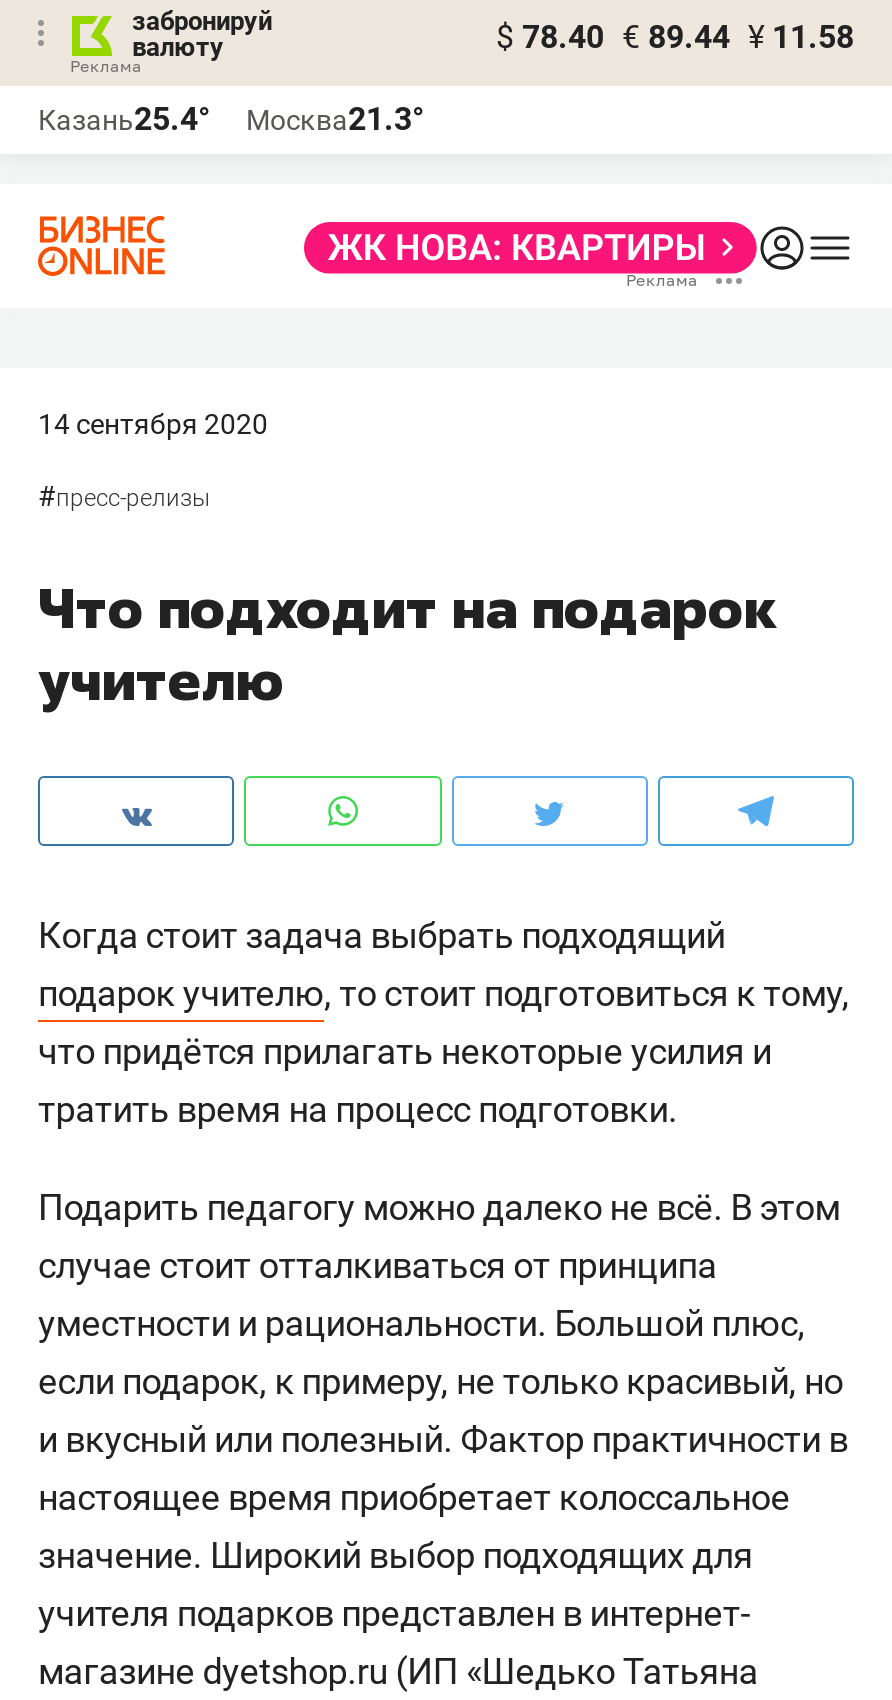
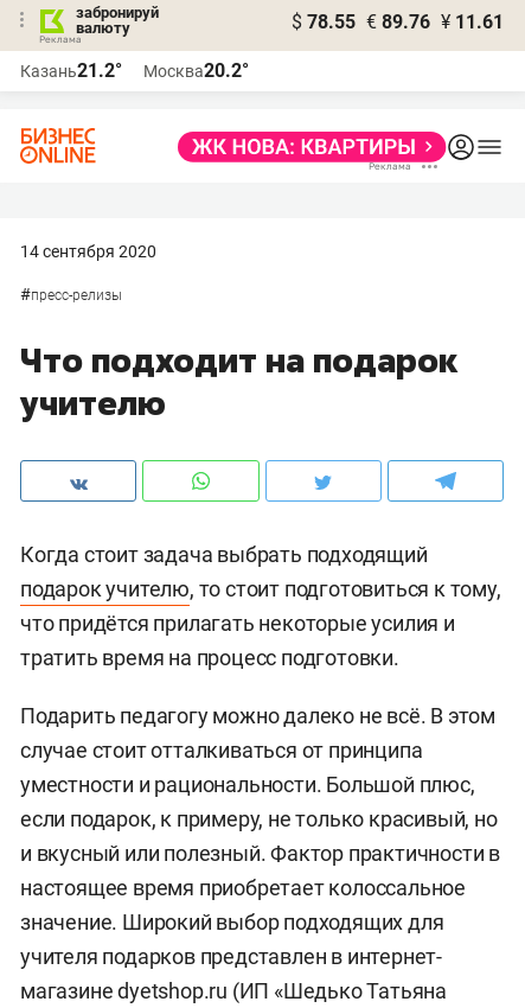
[496,18,854,56] $ 78.40 € 89.44 ¥ 11.58 -> [292,11,504,33] $ 78.55 € 89.76 ¥ 11.61
[38,100,210,138] Казань25.4° -> [20,59,122,82] Казань21.2°
[246,100,424,138] Москва21.3° -> [143,59,249,82] Москва20.2°

